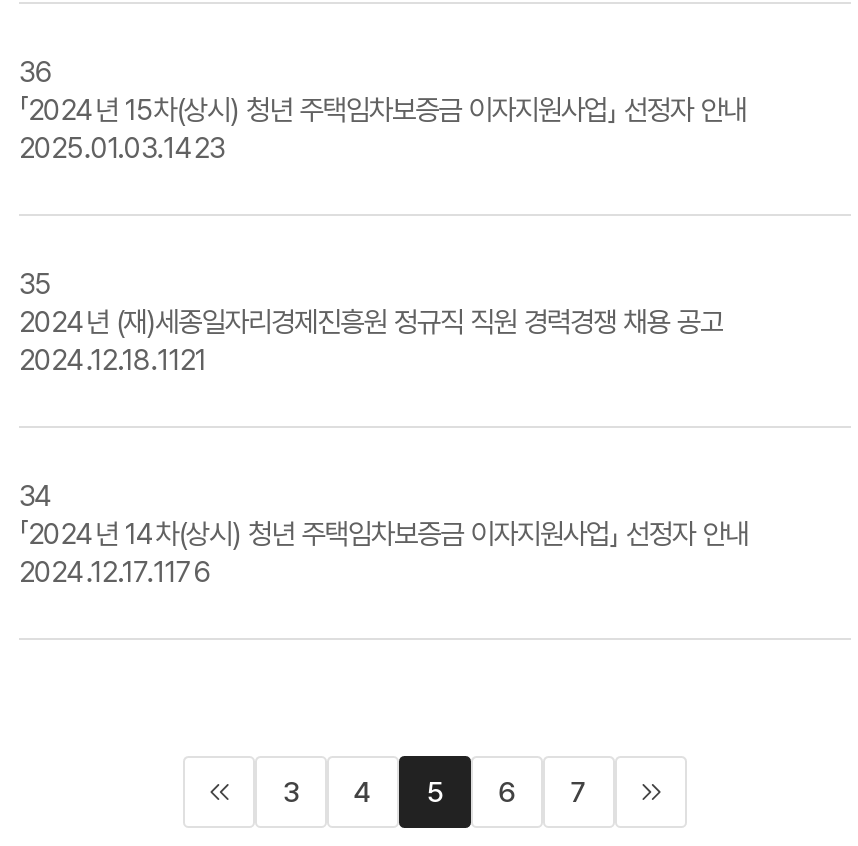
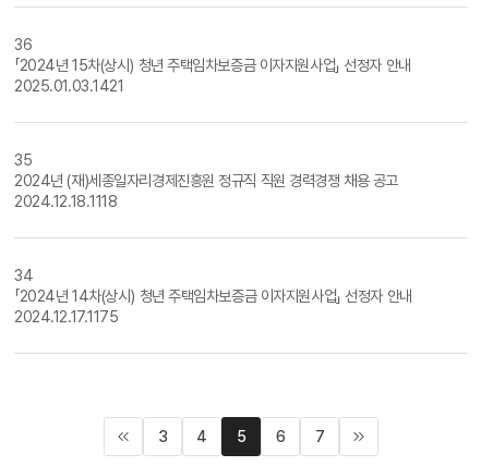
[19,130,224,164] 2025.01.03.1423 -> [14,76,124,95] 2025.01.03.1421
[19,342,206,376] 2024.12.18.1121 -> [14,192,117,210] 2024.12.18.1118
[19,554,210,588] 2024.12.17.1176 -> [14,307,118,326] 2024.12.17.1175

